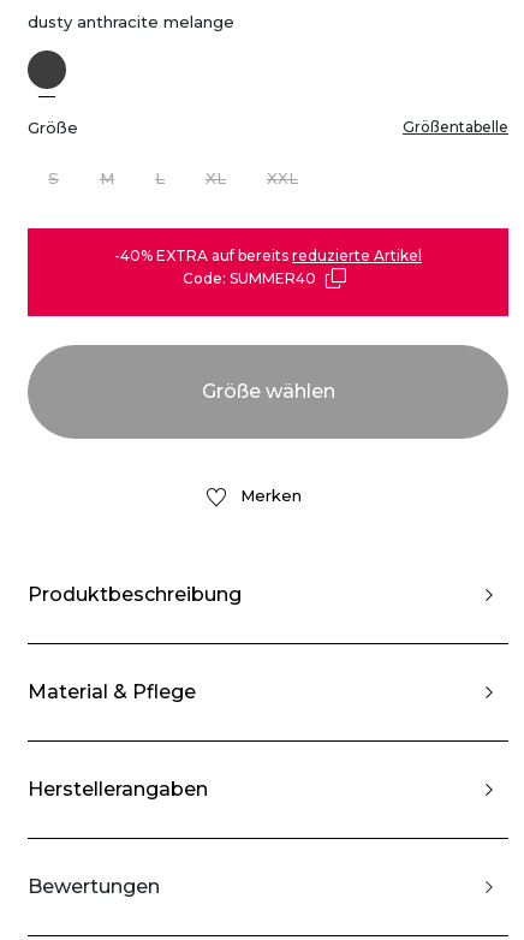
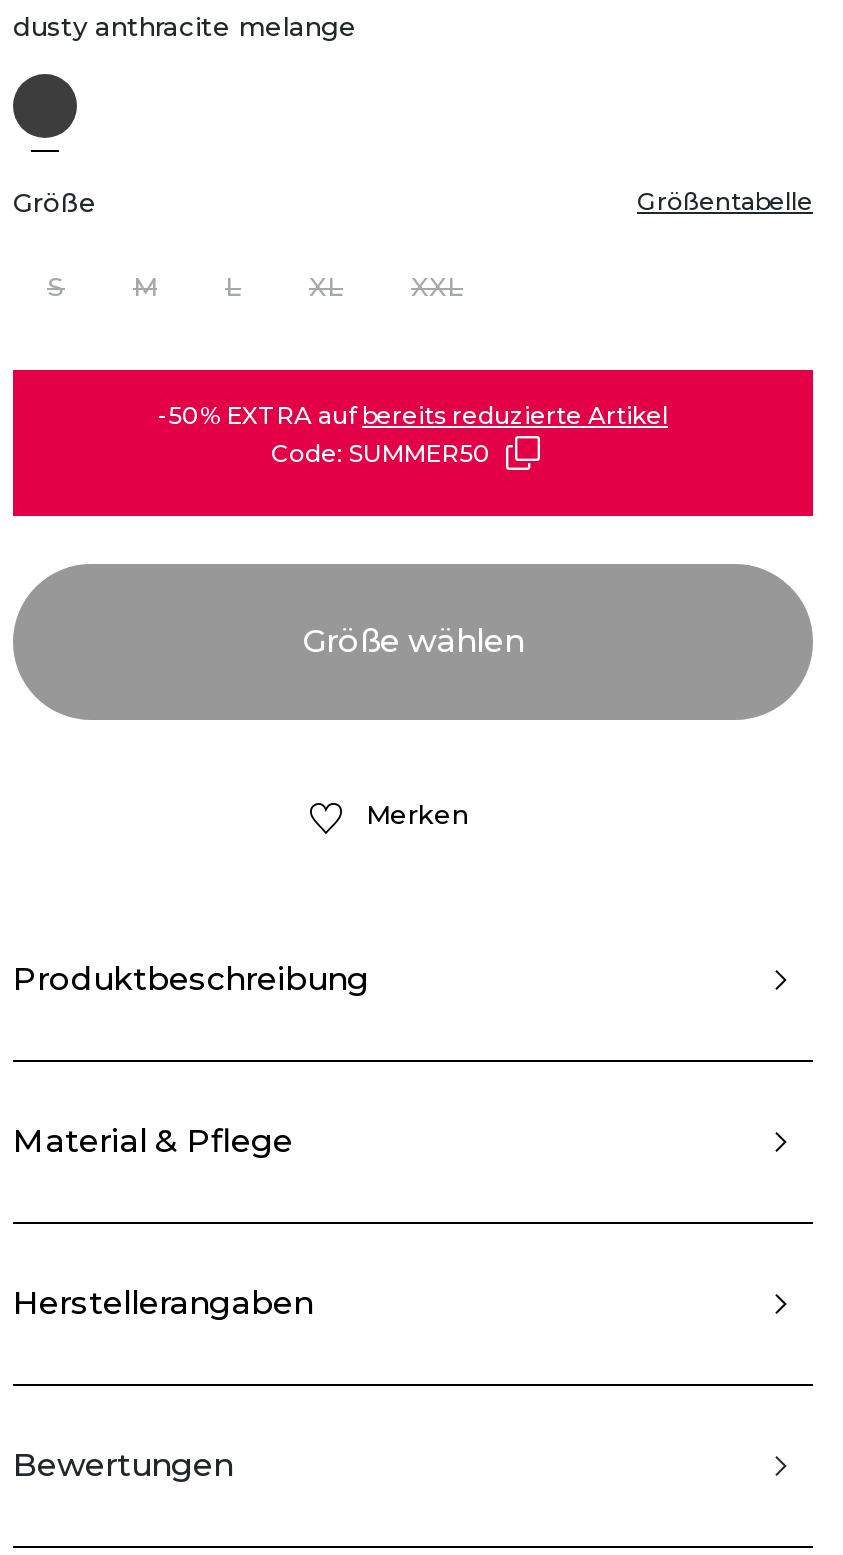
[114,246,422,264] -40% EXTRA auf bereits reduzierte Artikel -> [158,399,668,429] -50% EXTRA auf bereits reduzierte Artikel
[182,269,315,287] Code: SUMMER40 -> [271,437,491,467] Code: SUMMER50

